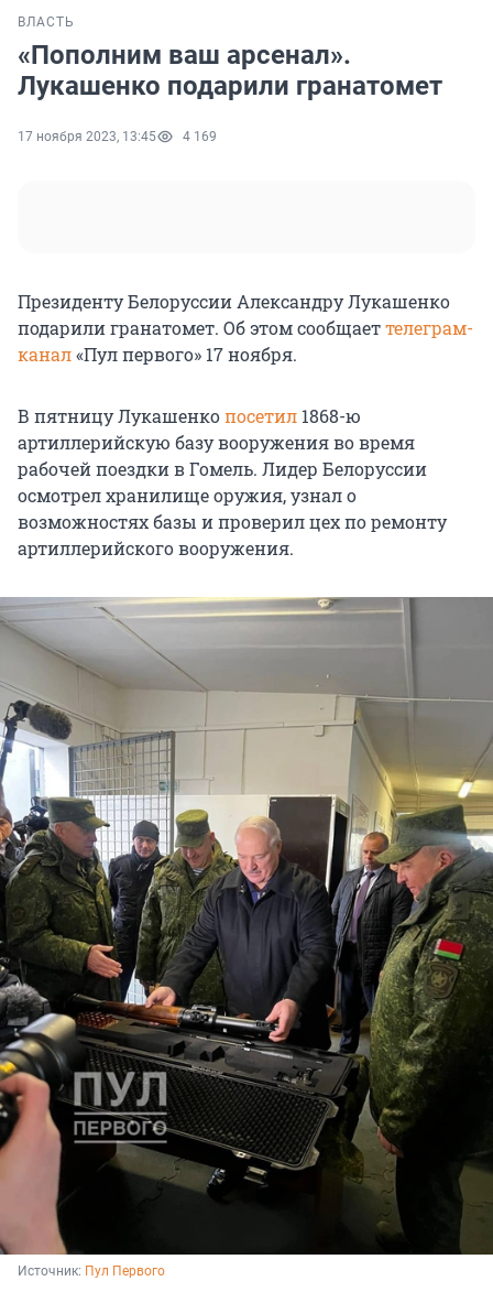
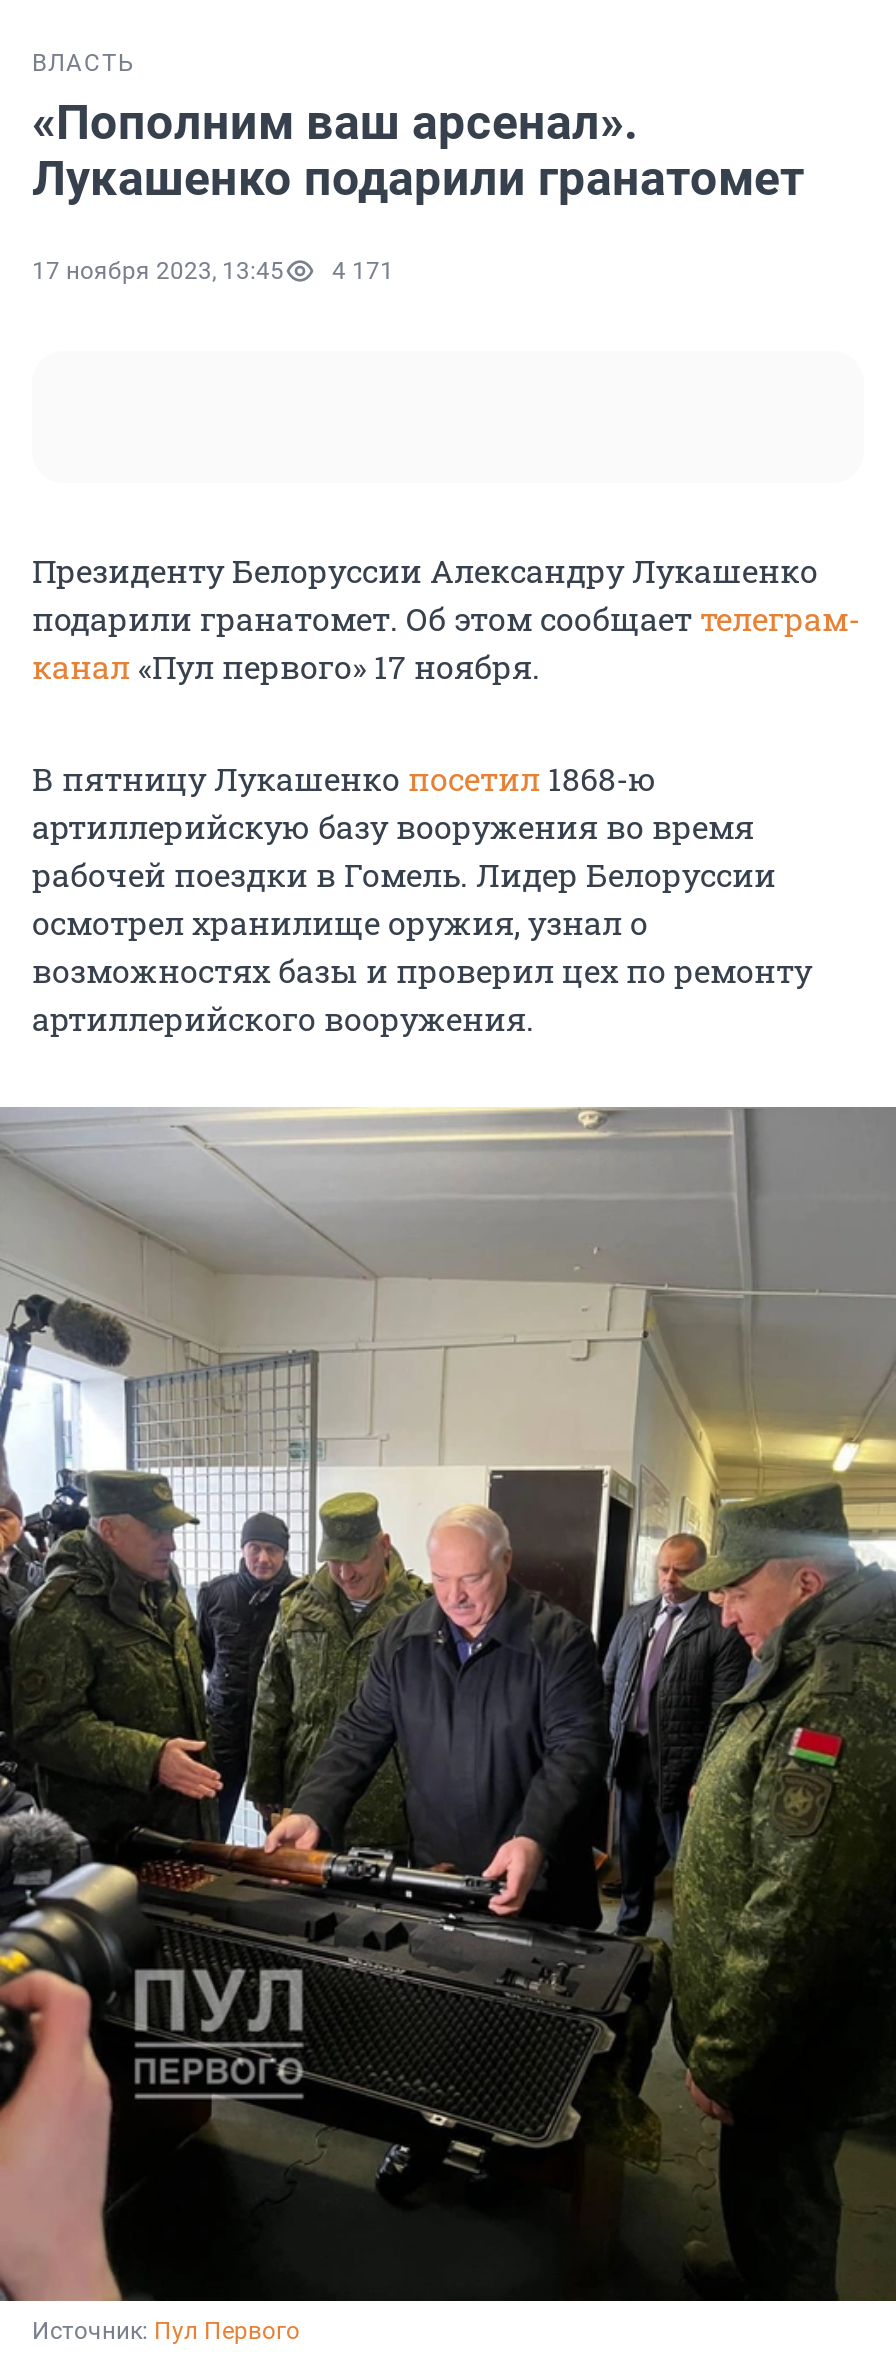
[18,129,217,144] 17 ноября 2023, 13:45 4 169 -> [32,257,394,285] 17 ноября 2023, 13:45 4 171

